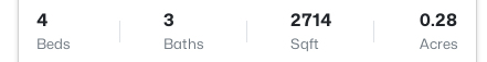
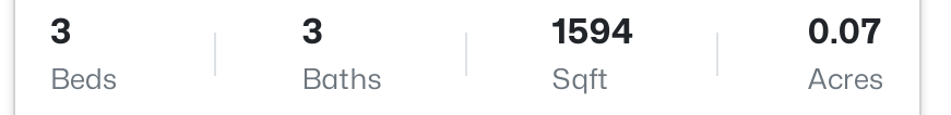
[36,10,47,30] 4 -> [50,11,72,52] 3
[290,10,331,30] 2714 -> [552,11,633,52] 1594
[420,10,457,30] 0.28 -> [808,11,882,52] 0.07

